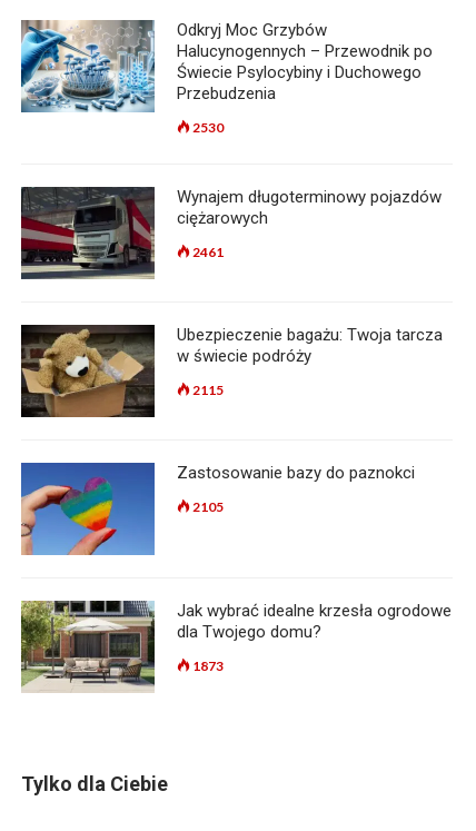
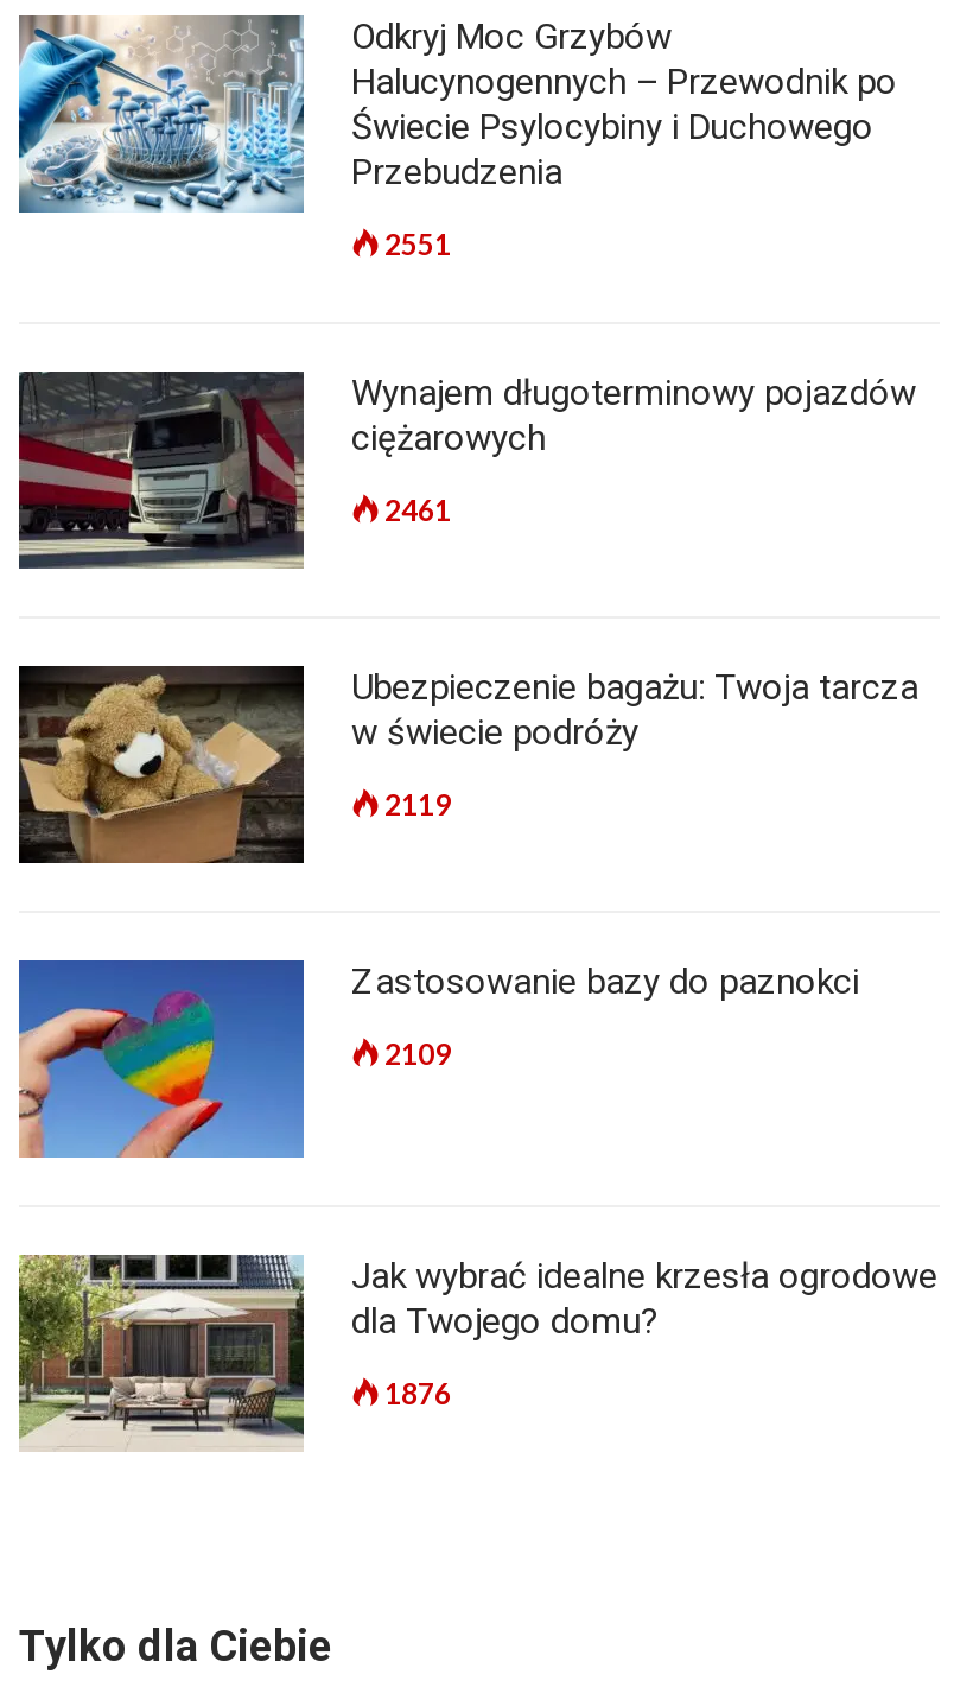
[190,119,224,136] 2530 -> [380,227,451,262] 2551
[190,382,224,398] 2115 -> [380,787,451,823] 2119
[190,498,224,515] 2105 -> [380,1036,451,1072] 2109
[190,657,224,674] 1873 -> [380,1376,451,1412] 1876

